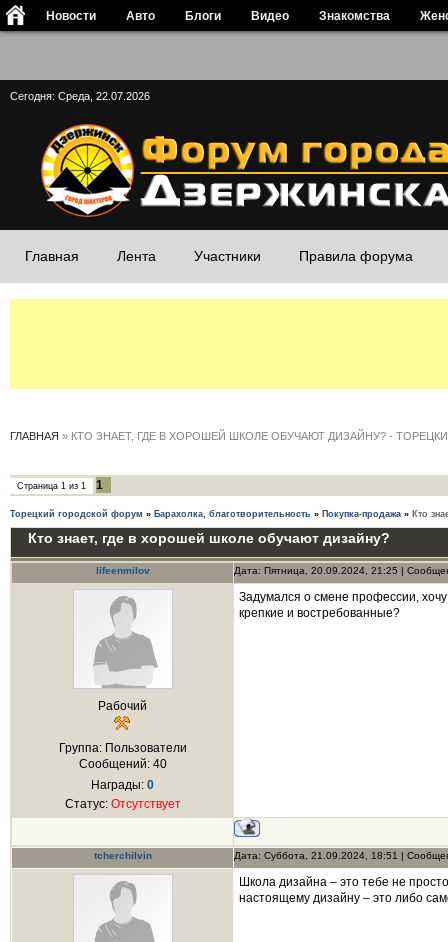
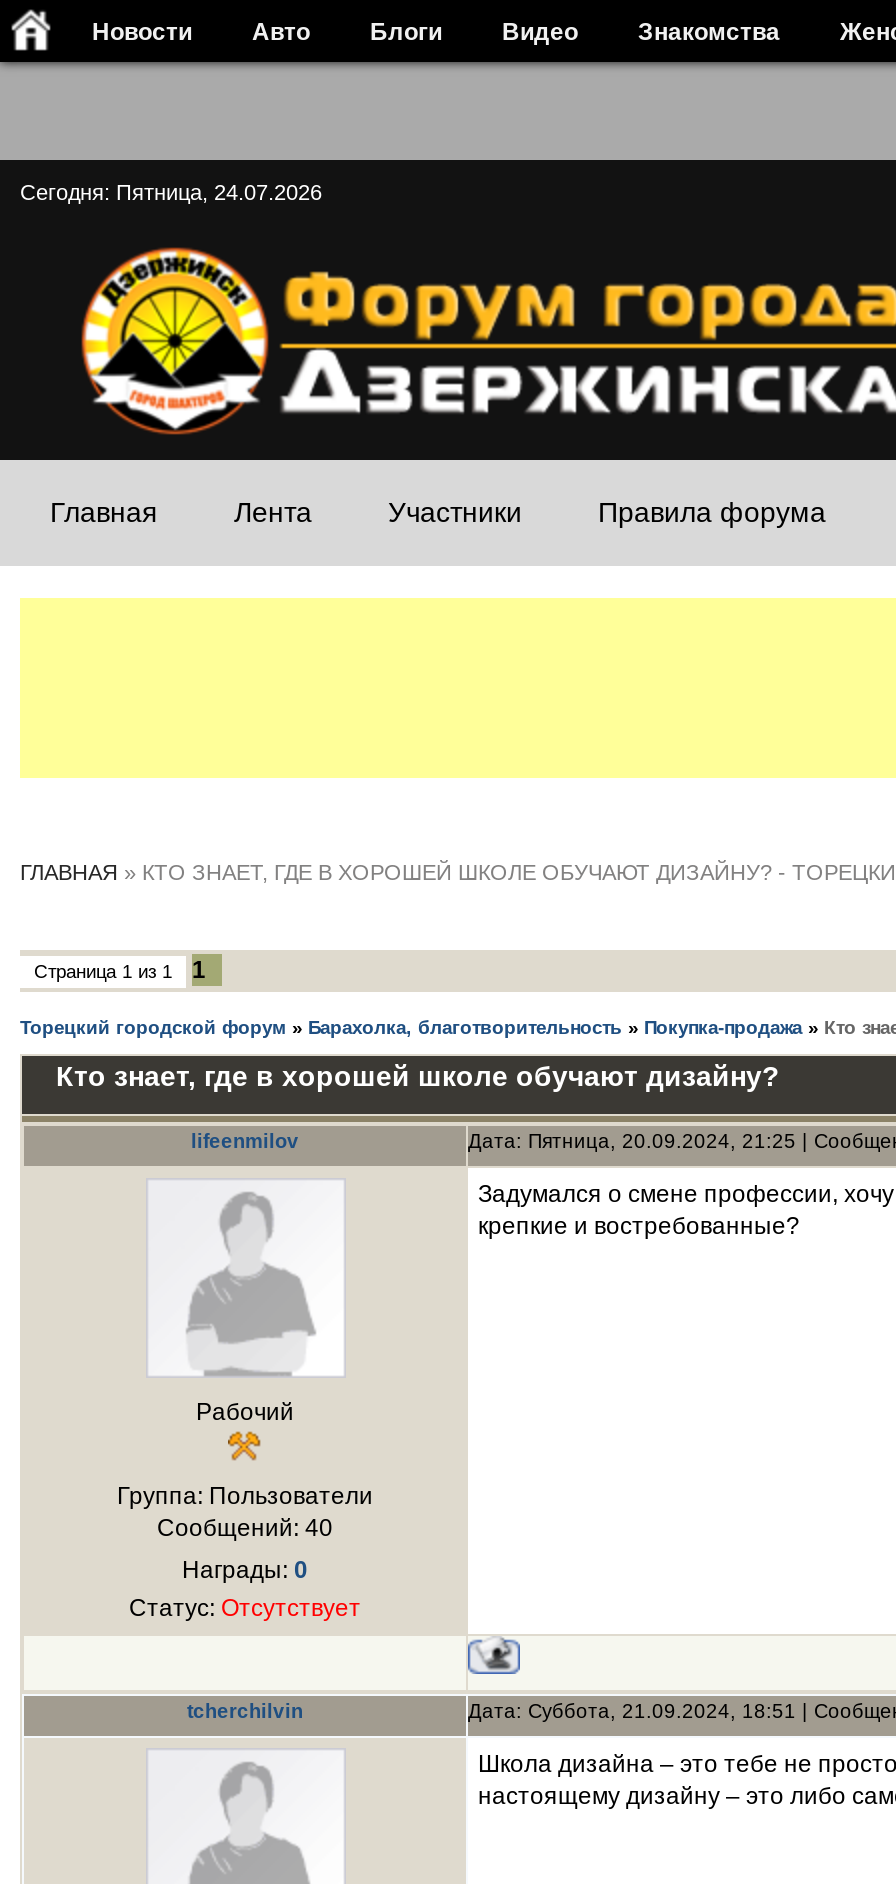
[10,90,150,102] Сегодня: Среда, 22.07.2026 -> [20,180,322,204] Сегодня: Пятница, 24.07.2026

